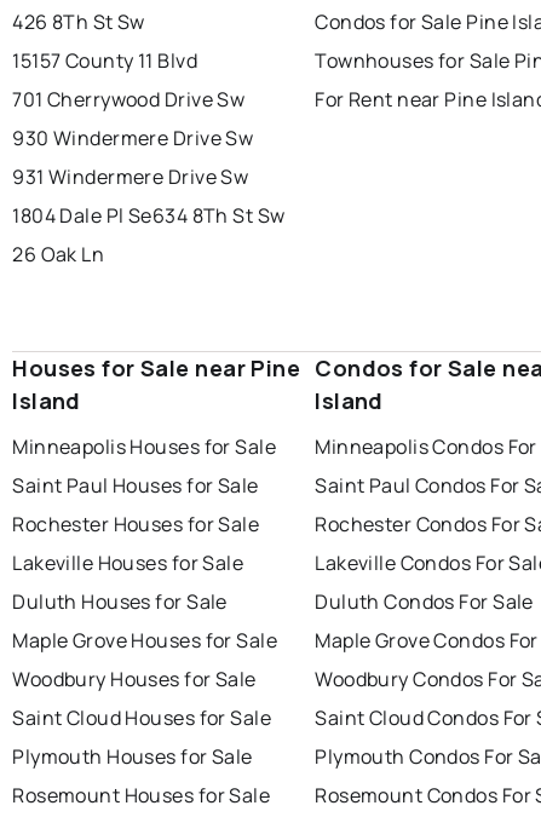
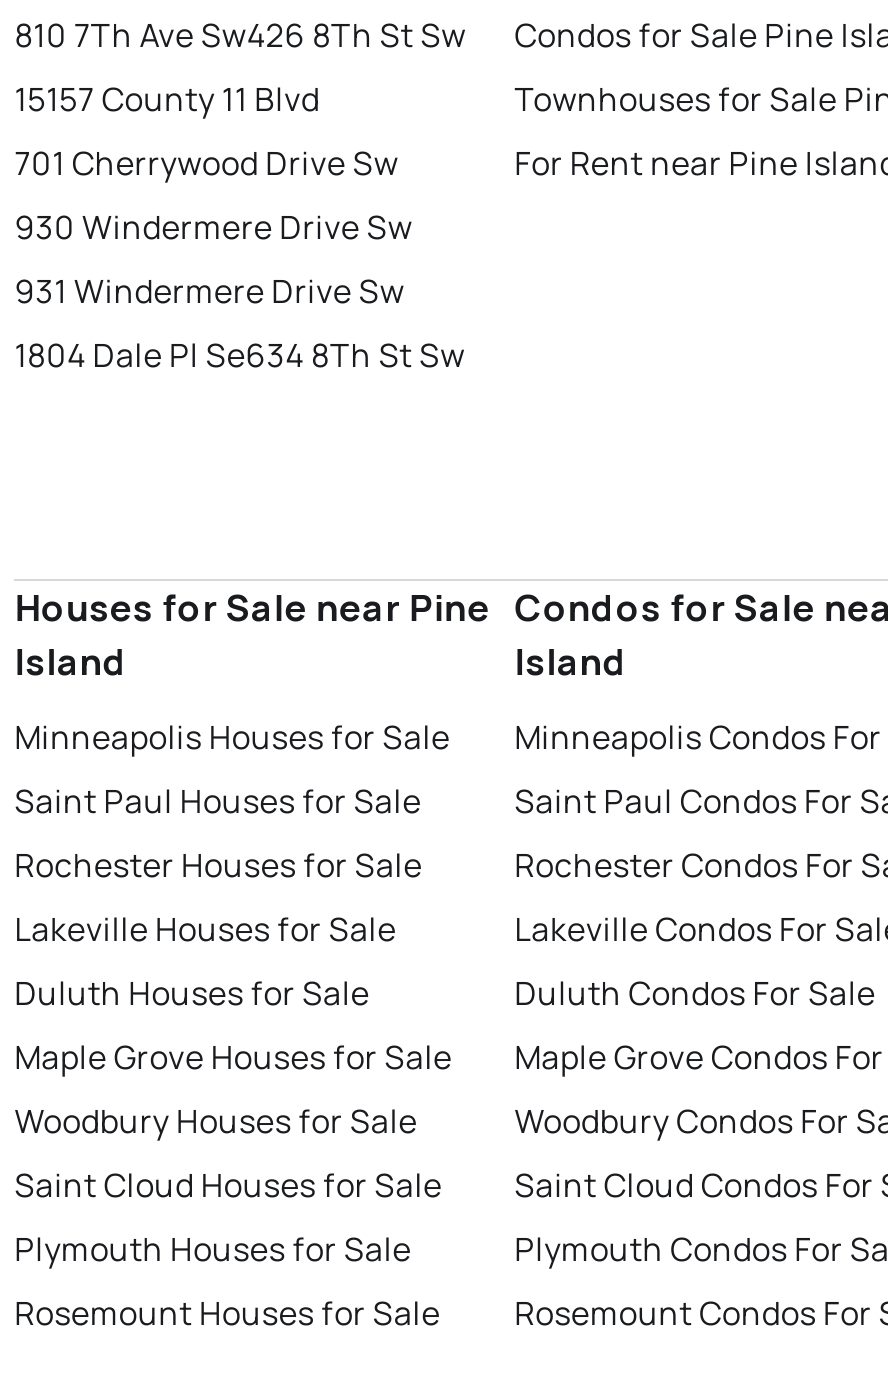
[12,8,145,35] 426 8Th St Sw -> [14,12,466,56] 810 7Th Ave Sw426 8Th St Sw
[12,240,104,267] 26 Oak Ln -> none

